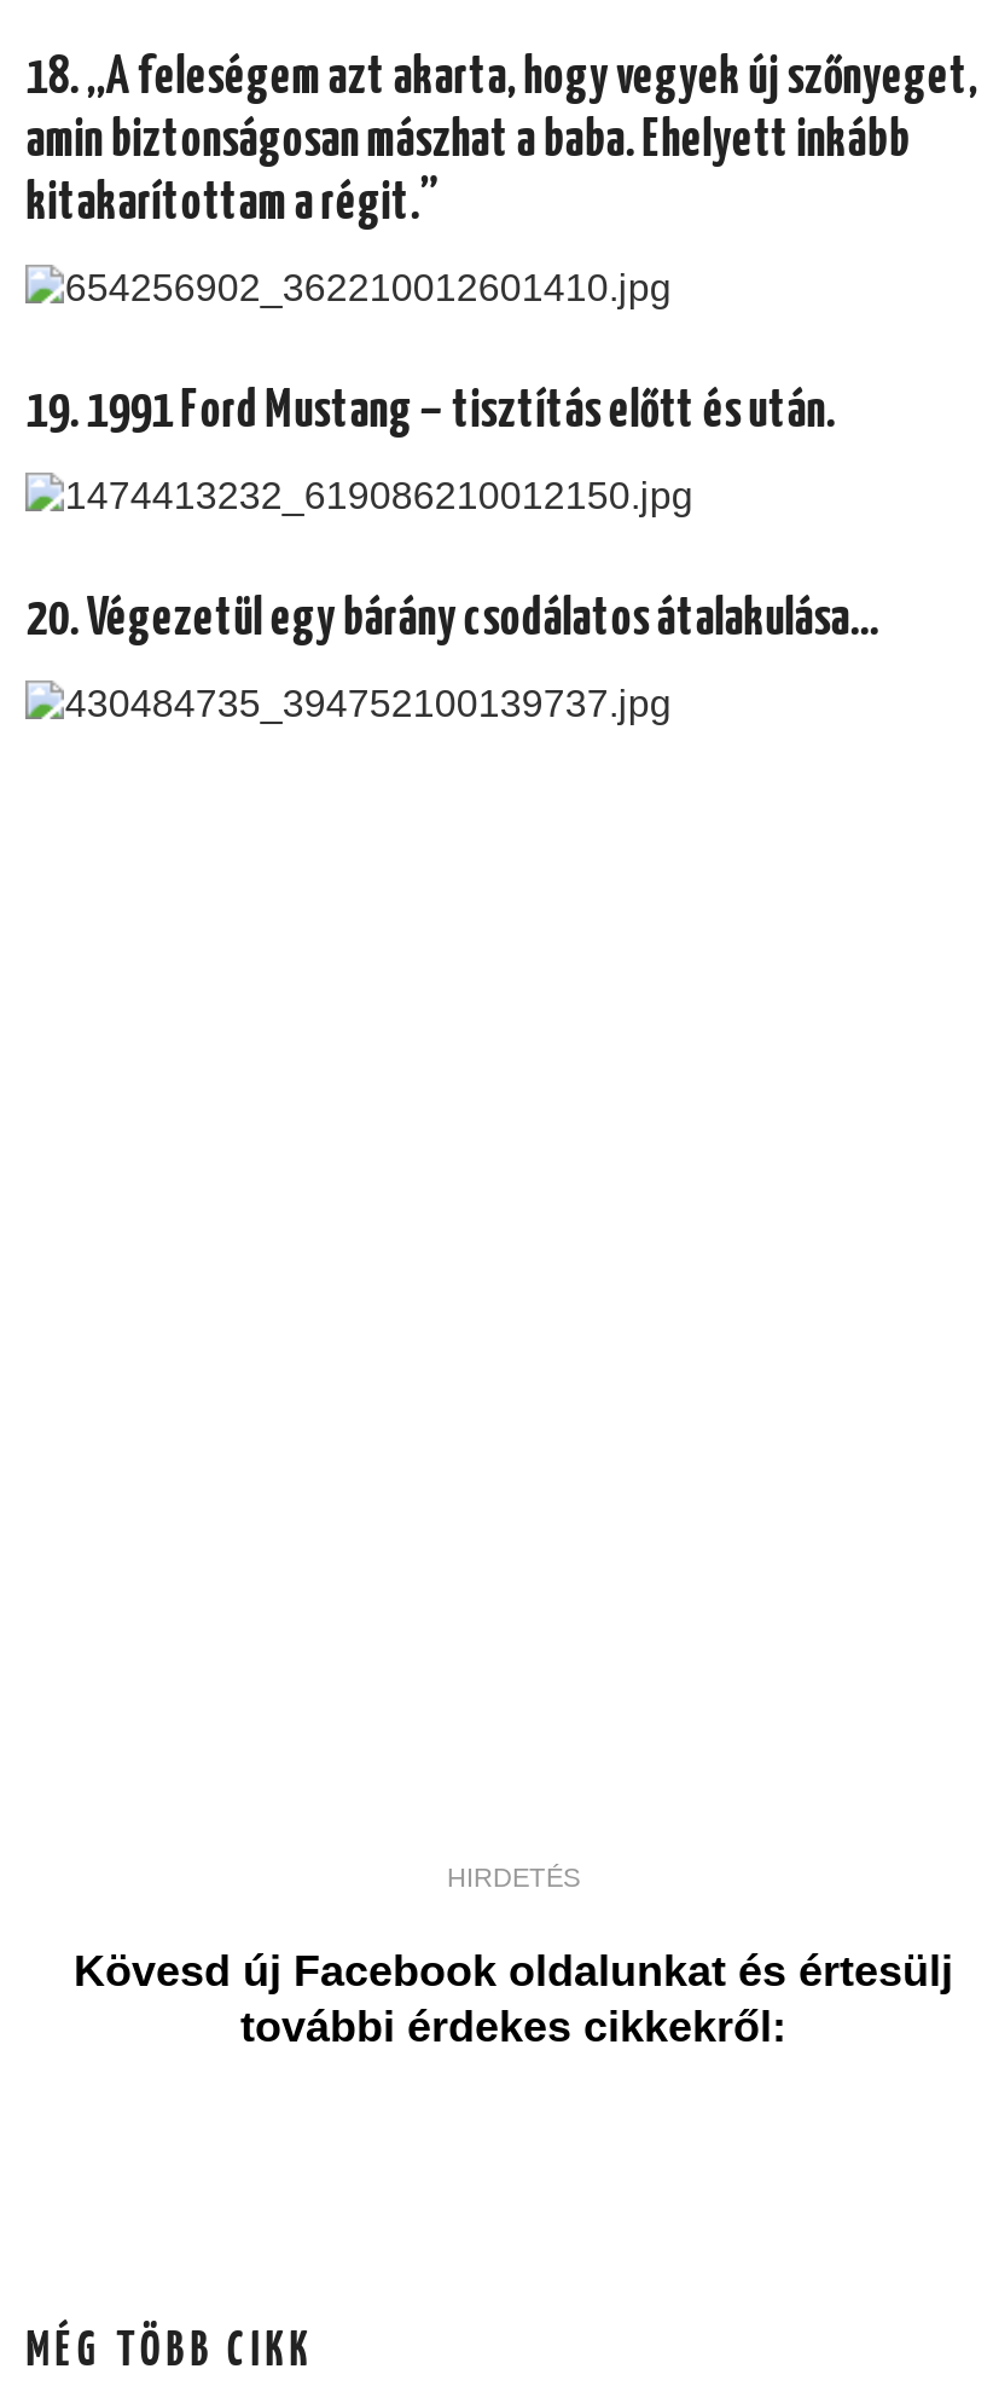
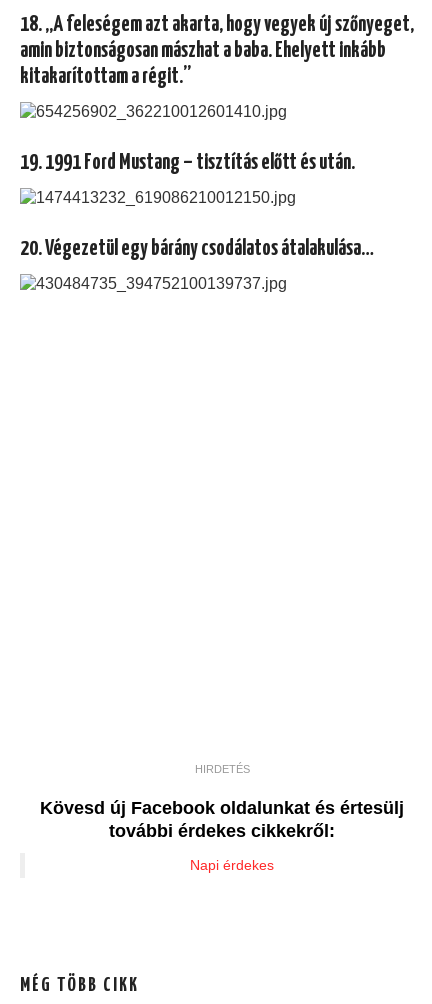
none -> [190,857,274,873] Napi érdekes

